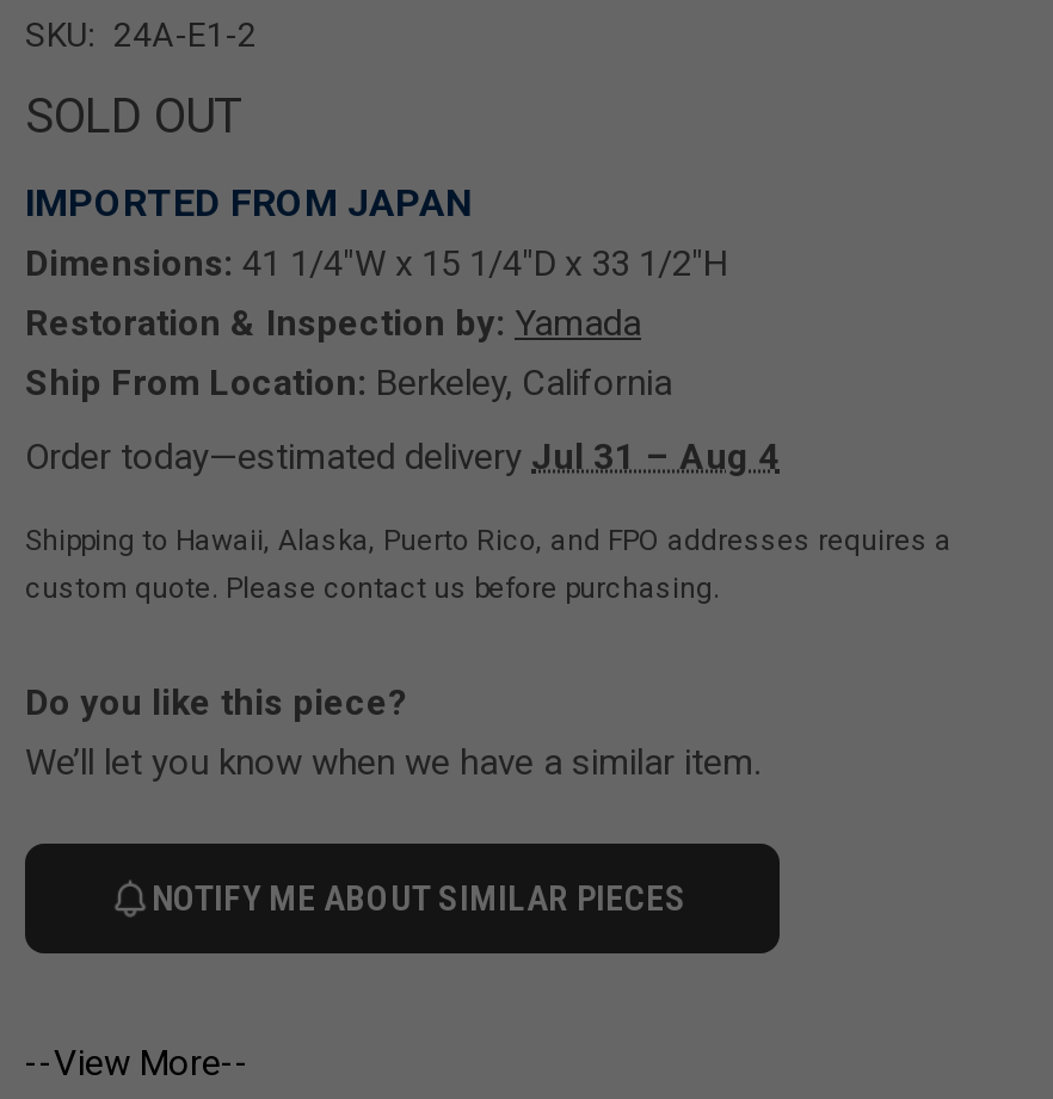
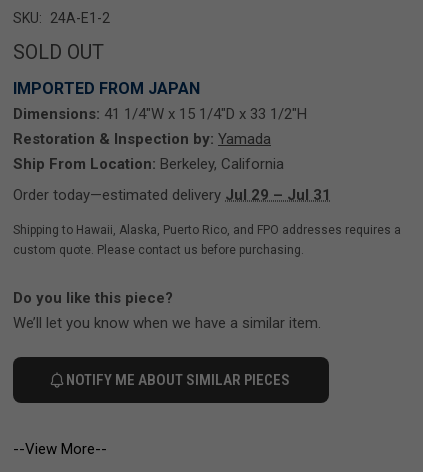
[25,435,780,478] Order today—estimated delivery Jul 31 – Aug 4 -> [13,186,331,204] Order today—estimated delivery Jul 29 – Jul 31

